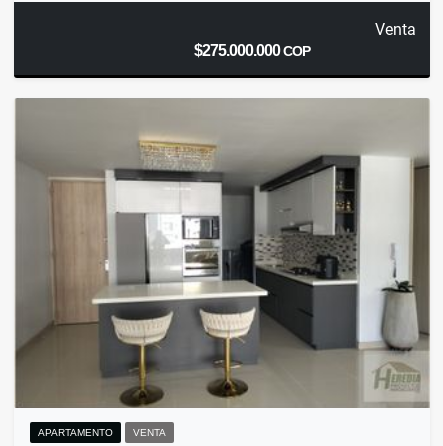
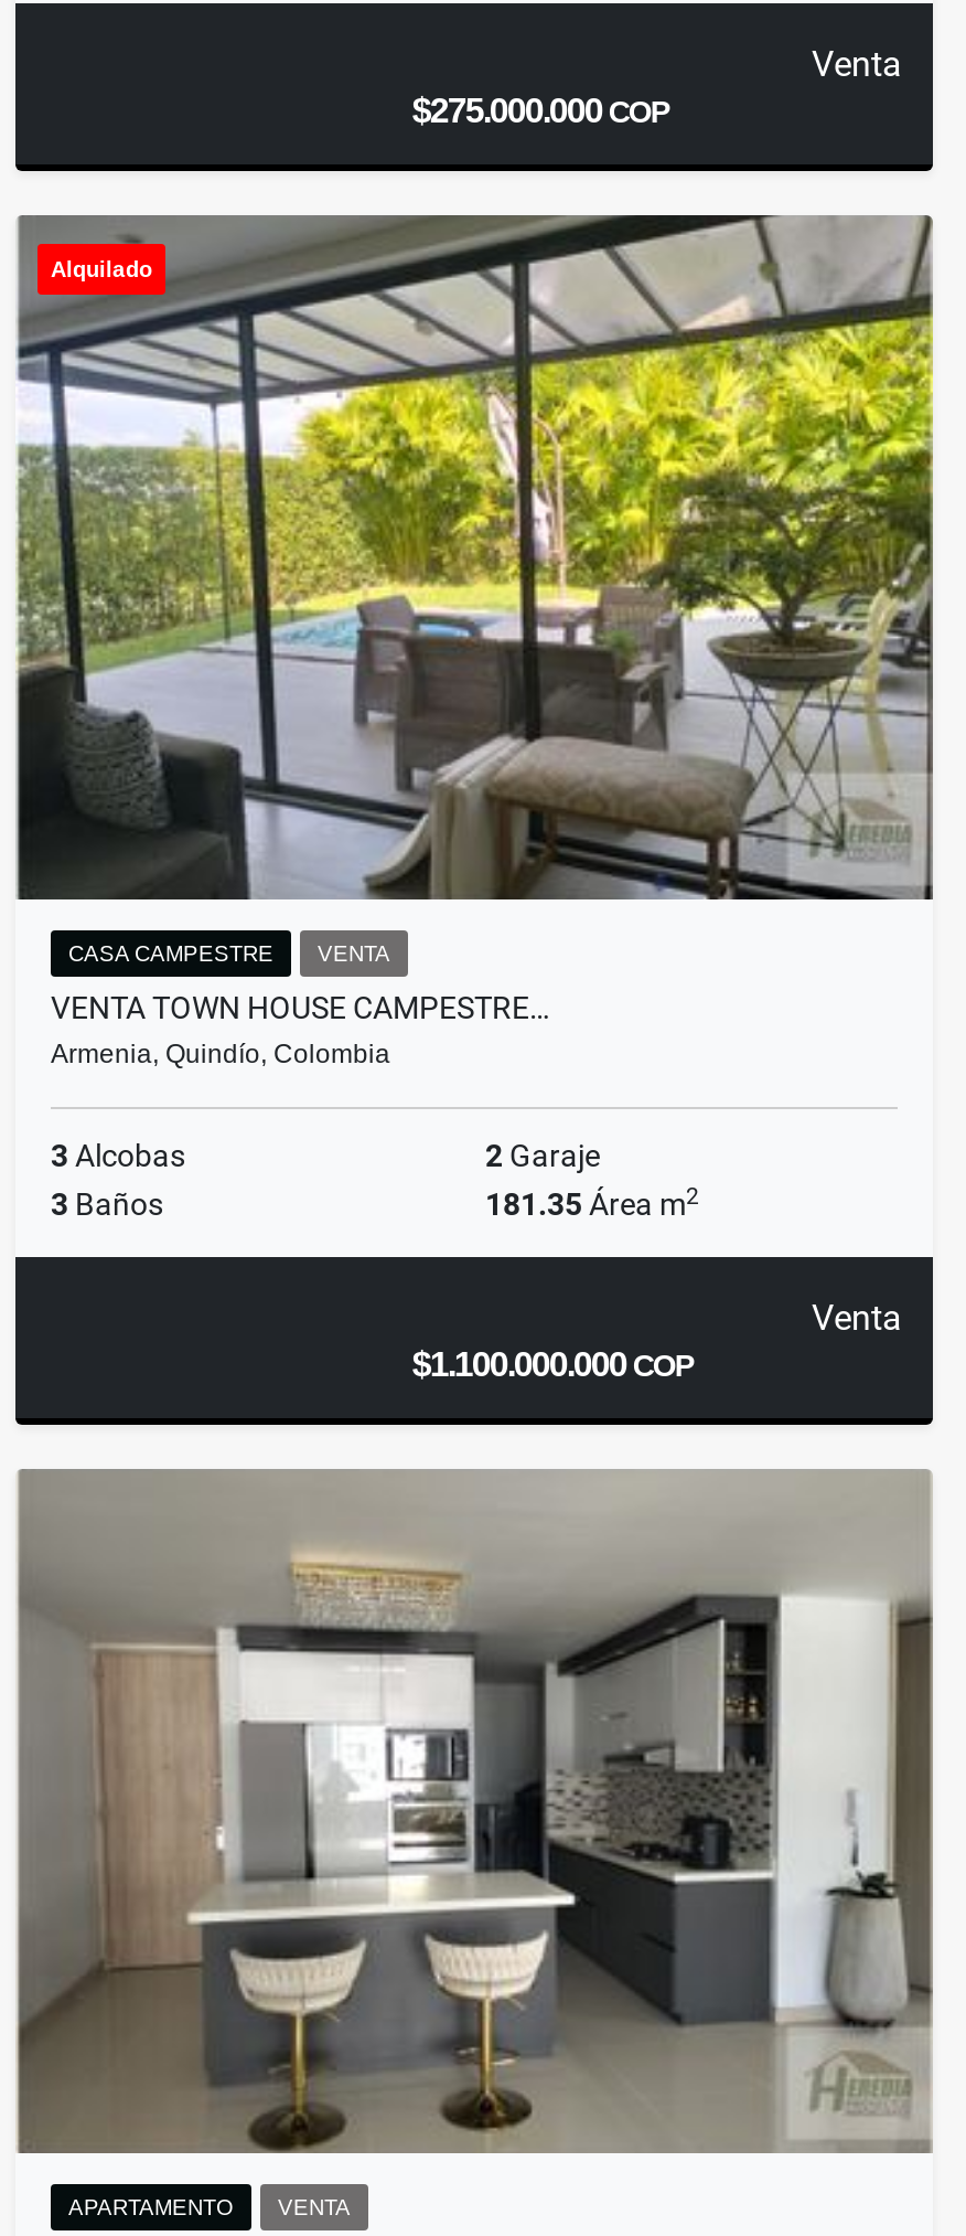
none -> [15,215,935,902] [image] | Alquilado
none -> [51,942,902,1383] CASA CAMPESTRE | VENTA | VENTA TOWN HOUSE CAMPESTRE… | Armenia, Quindío, Colombia | 3 Alcobas | 2 Garaje | 3 Baños | 181.35 Área m2 | Venta | $1.100.000.000 COP

